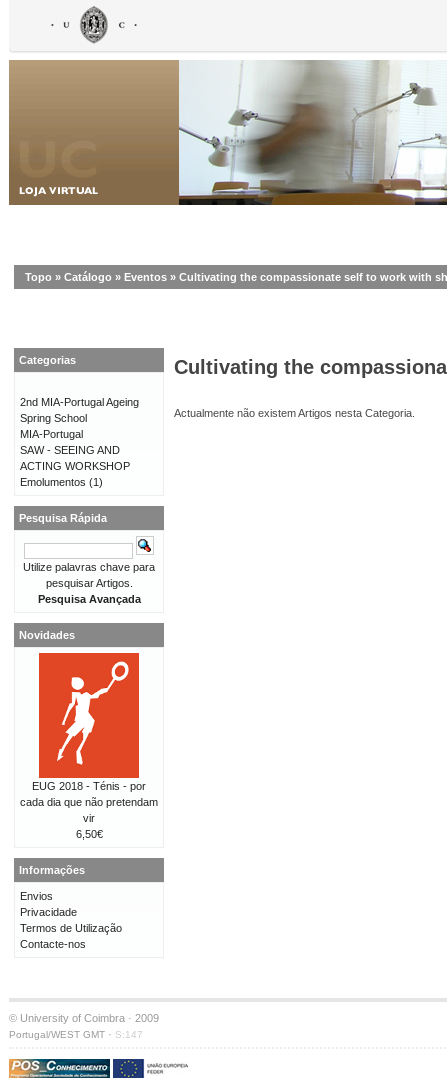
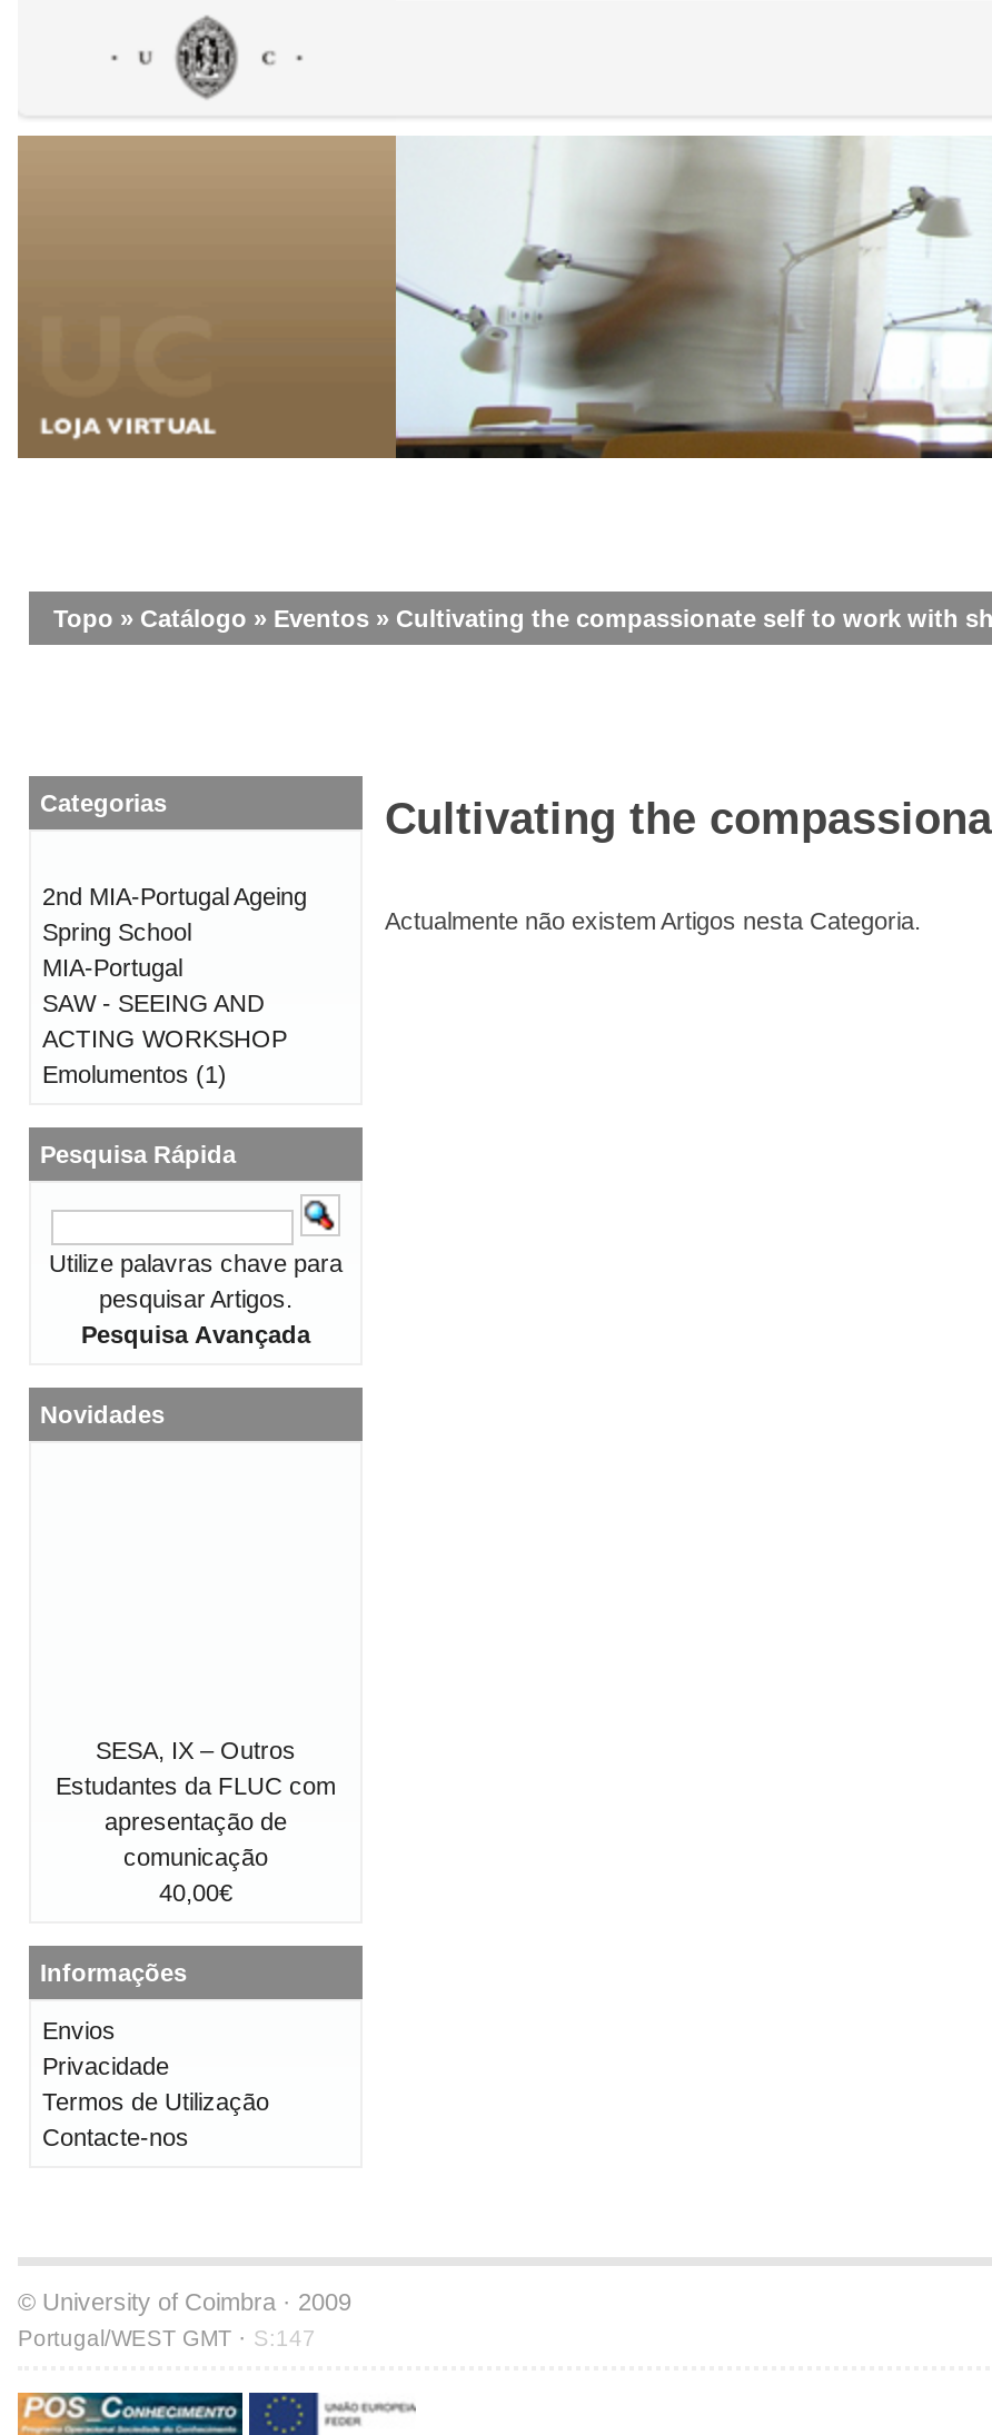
[38,652,140,757] [image] -> none
[20,780,158,840] EUG 2018 - Ténis - por | cada dia que não pretendam | vir | 6,50€ -> [56,1737,336,1906] SESA, IX – Outros | Estudantes da FLUC com | apresentação de | comunicação | 40,00€

